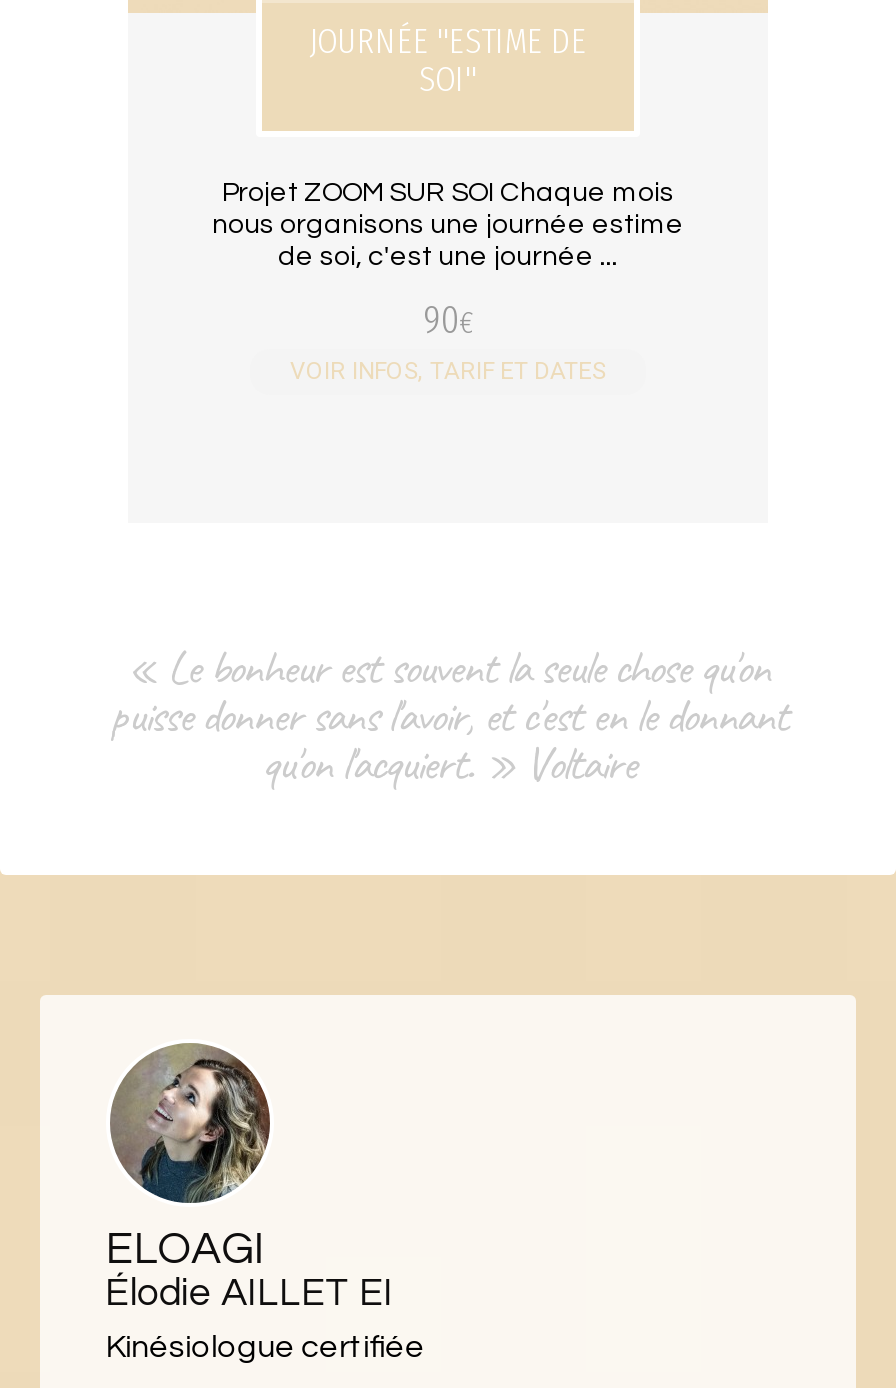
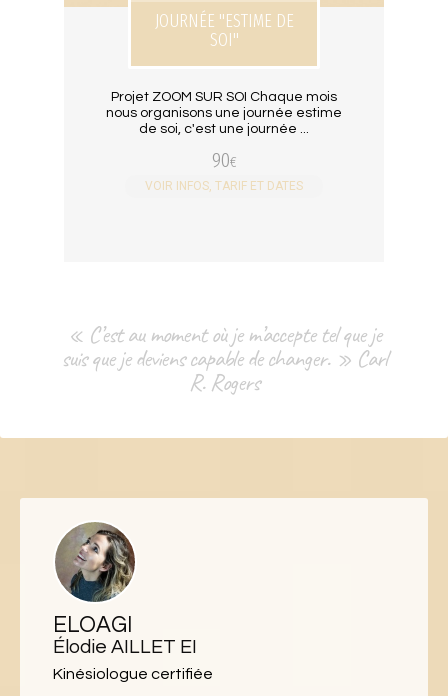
[109,636,787,792] « Le bonheur est souvent la seule chose qu'on | puisse donner sans l'avoir, et c'est en le donnant | qu'on l'acquiert. » Voltaire -> [61,318,387,396] « C’est au moment où je m’accepte tel que je | suis que je deviens capable de changer. » Carl | R. Rogers

